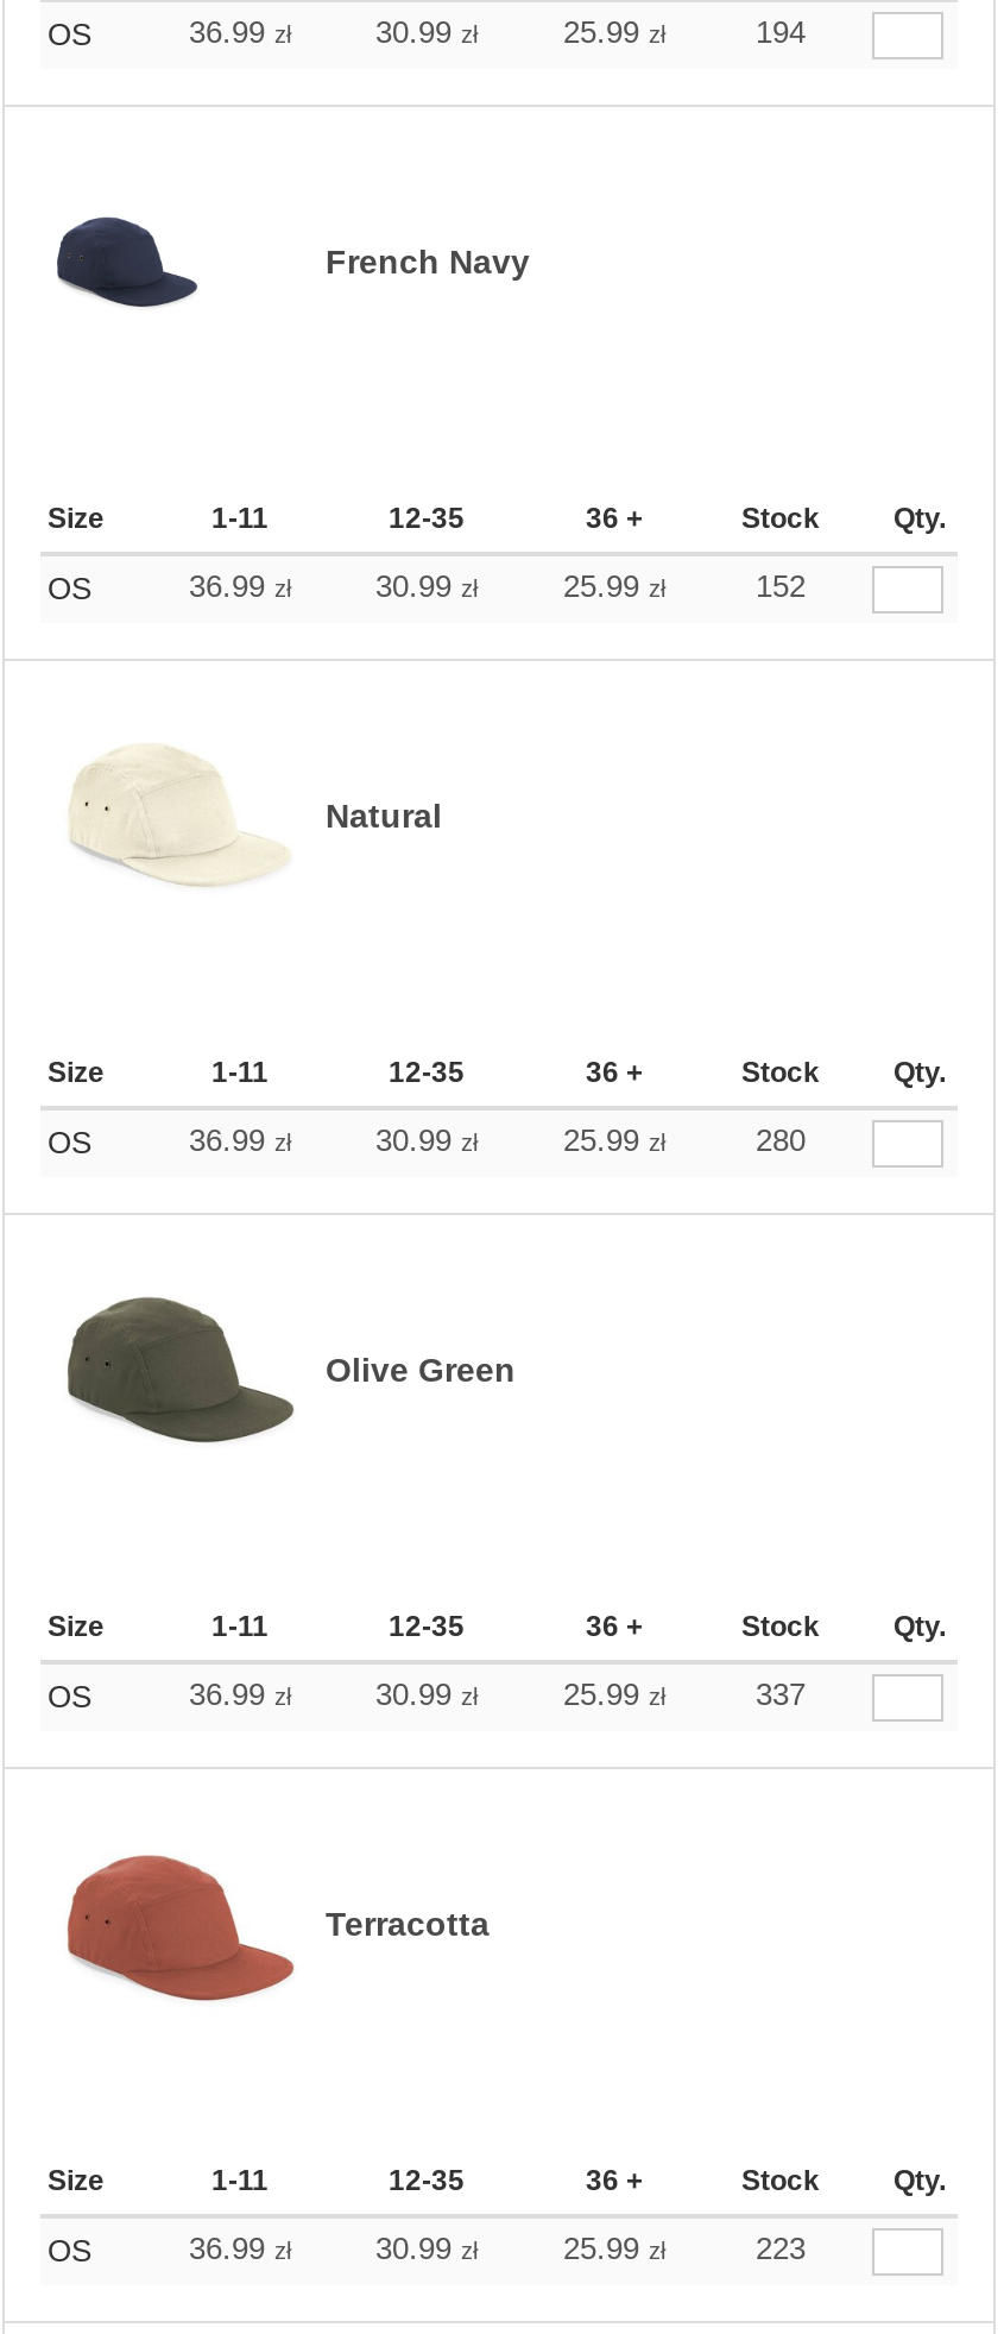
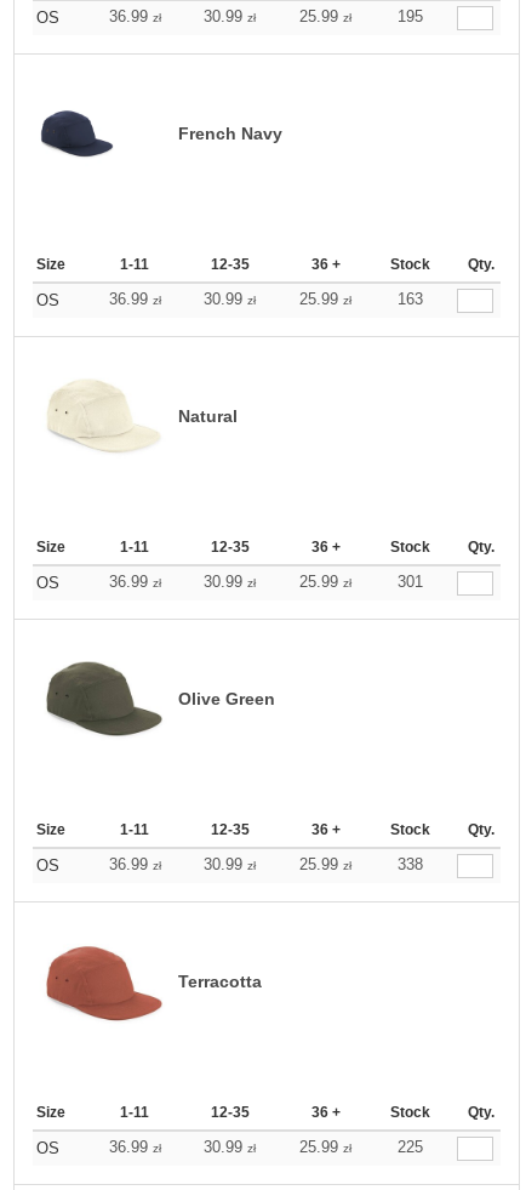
[756,15,806,51] 194 -> [398,8,423,26] 195
[756,569,806,605] 152 -> [398,290,423,308] 163
[756,1123,806,1159] 280 -> [398,573,423,591] 301
[756,1677,806,1713] 337 -> [398,856,423,874] 338
[756,2231,806,2267] 223 -> [398,1138,423,1156] 225

